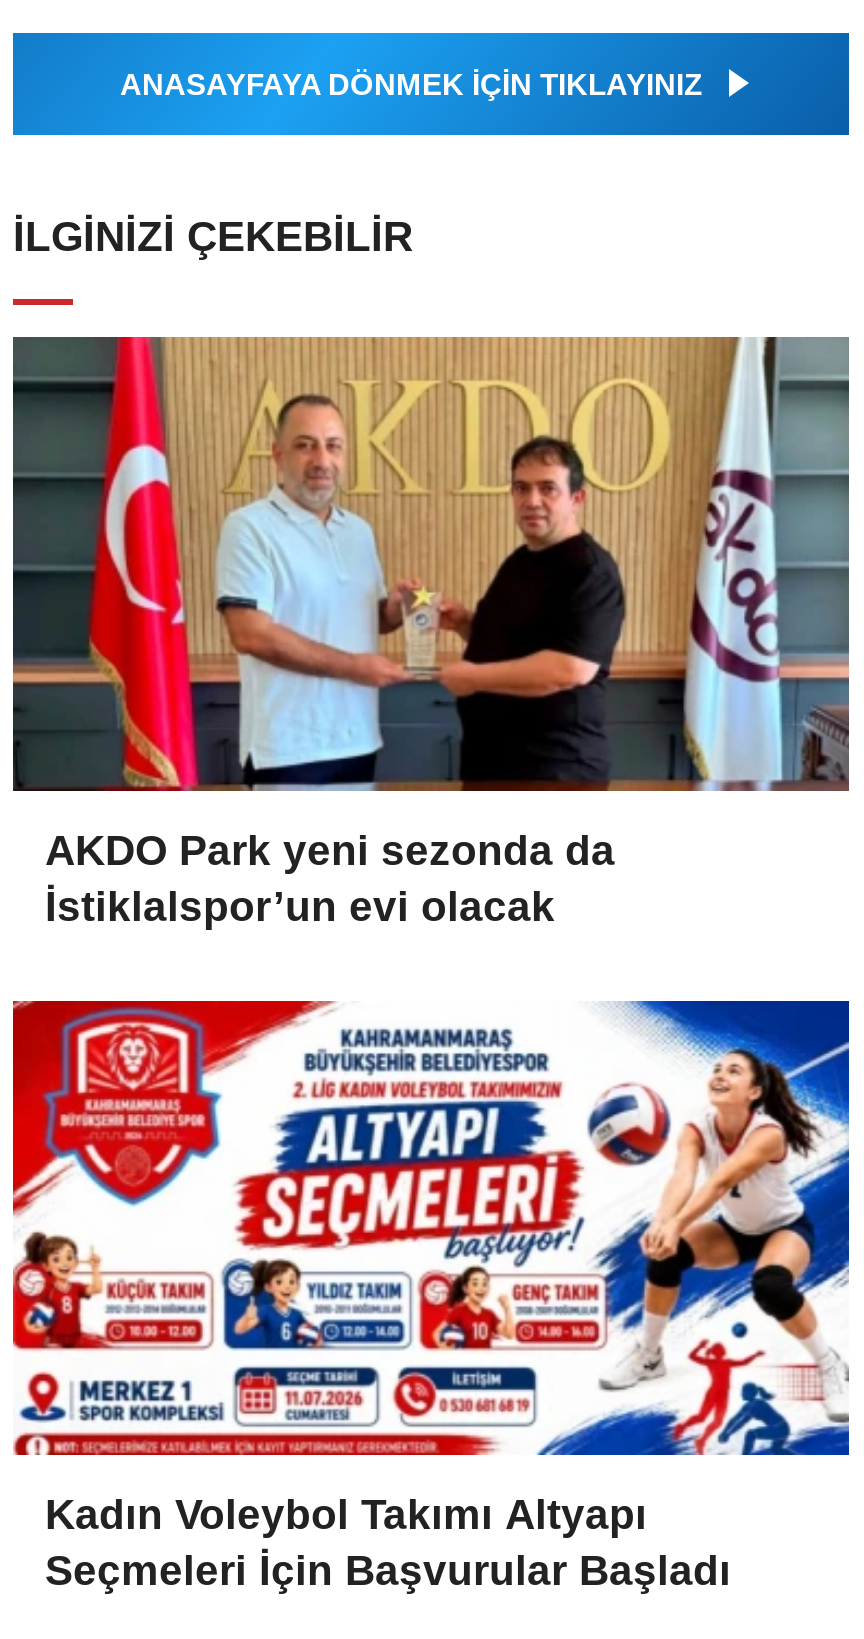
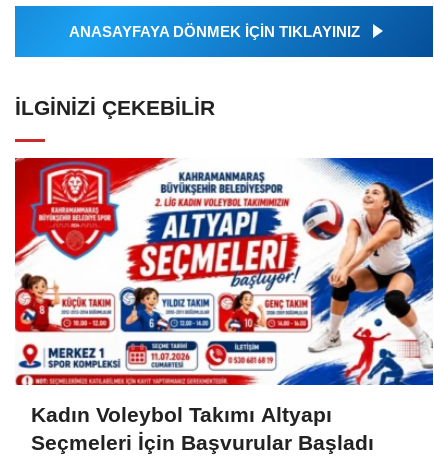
[11,335,851,929] [image] | AKDO Park yeni sezonda da | İstiklalspor’un evi olacak -> none

